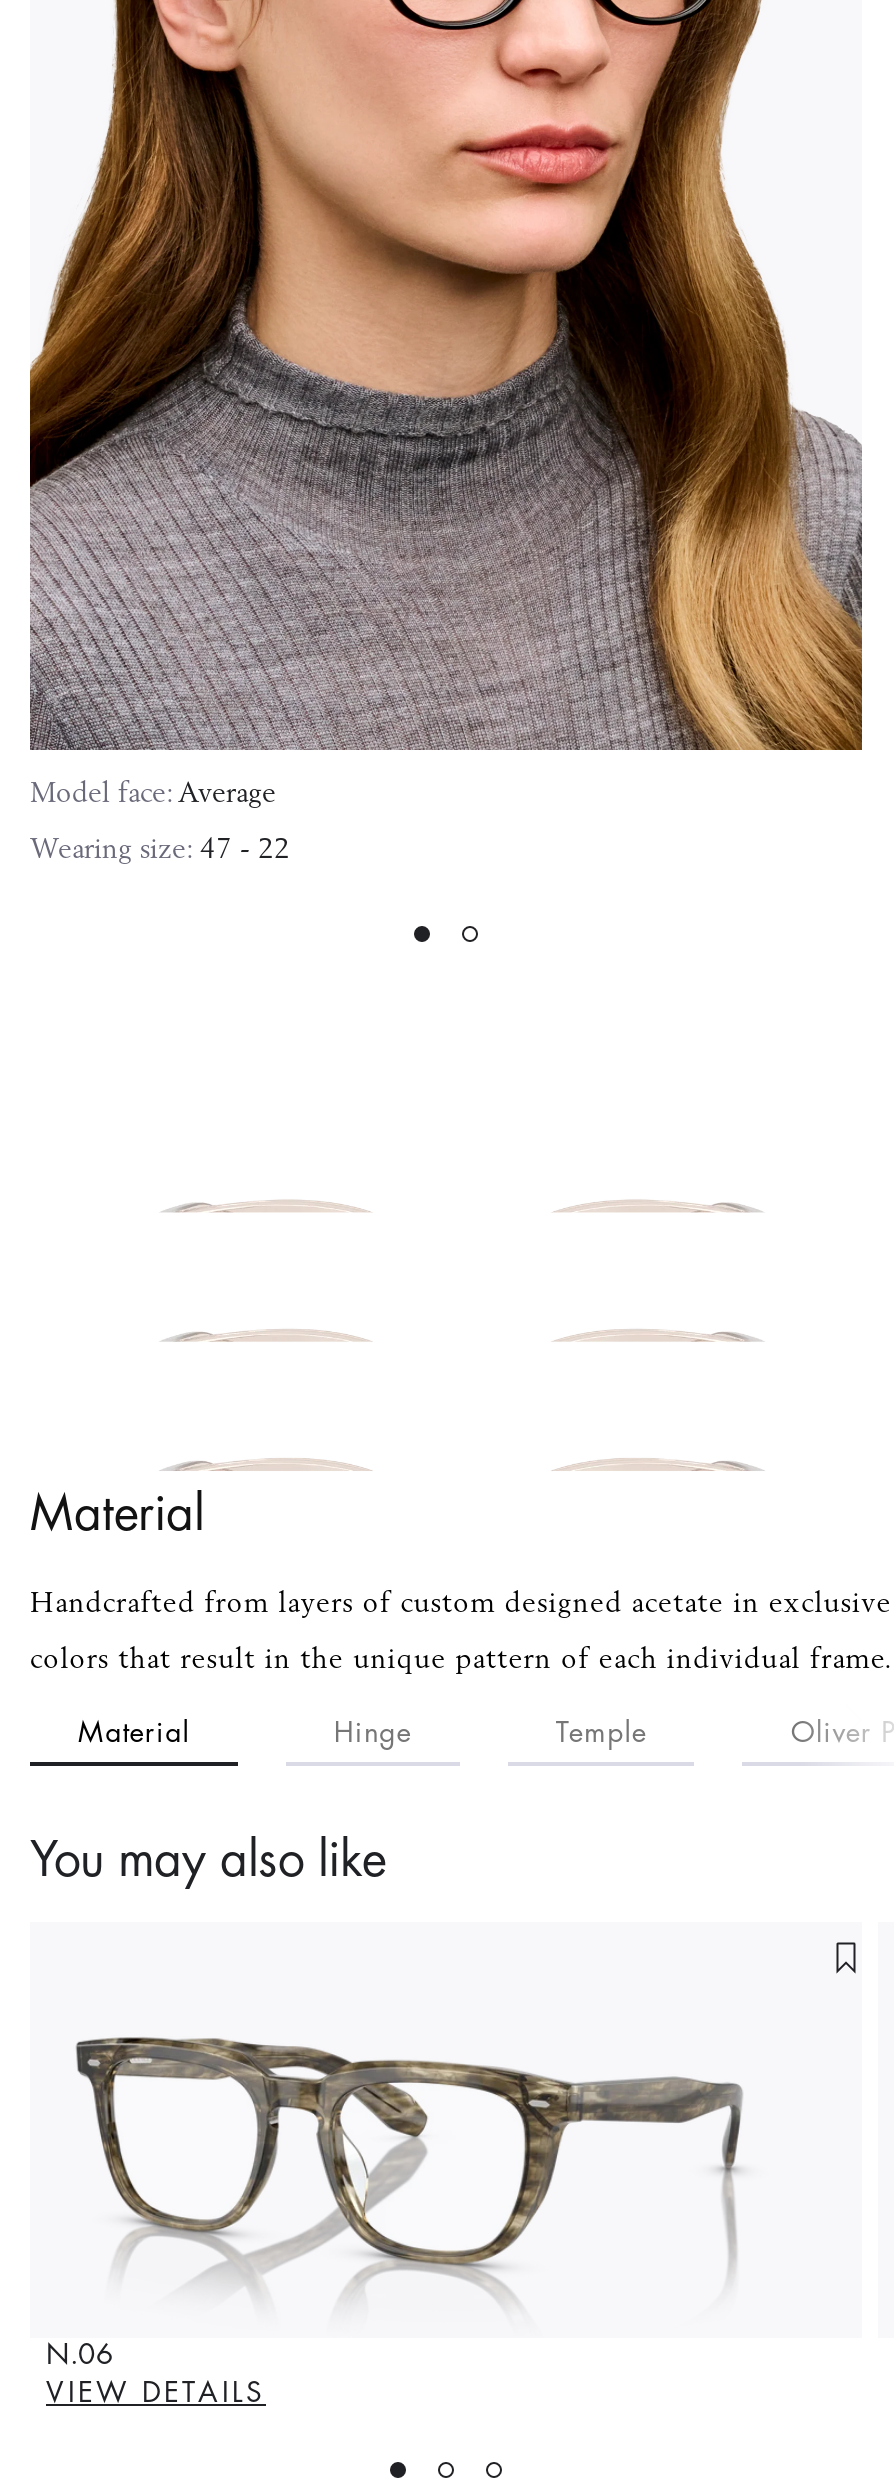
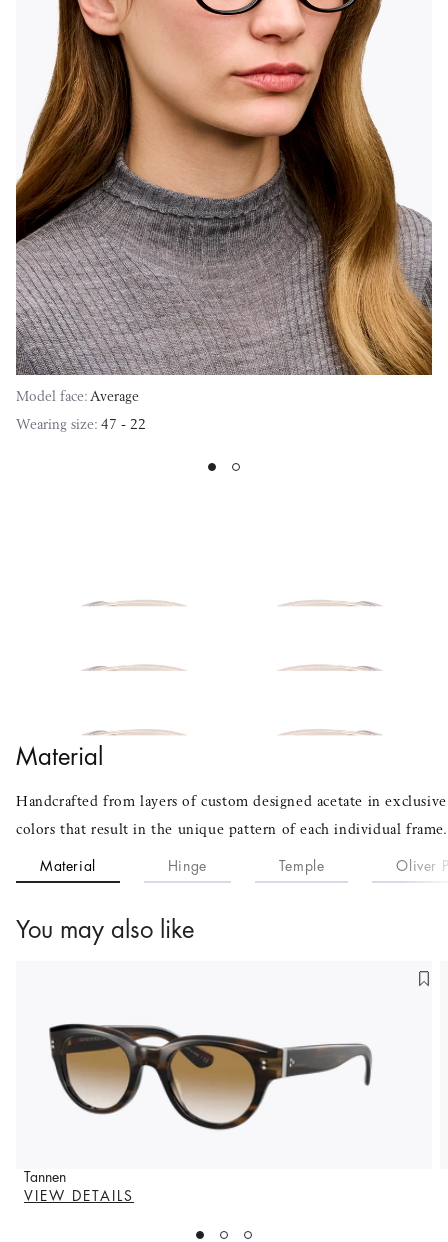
[46,2036,742,2368] [image] | N.06 -> [24,1020,371,1184] [image] | Tannen

